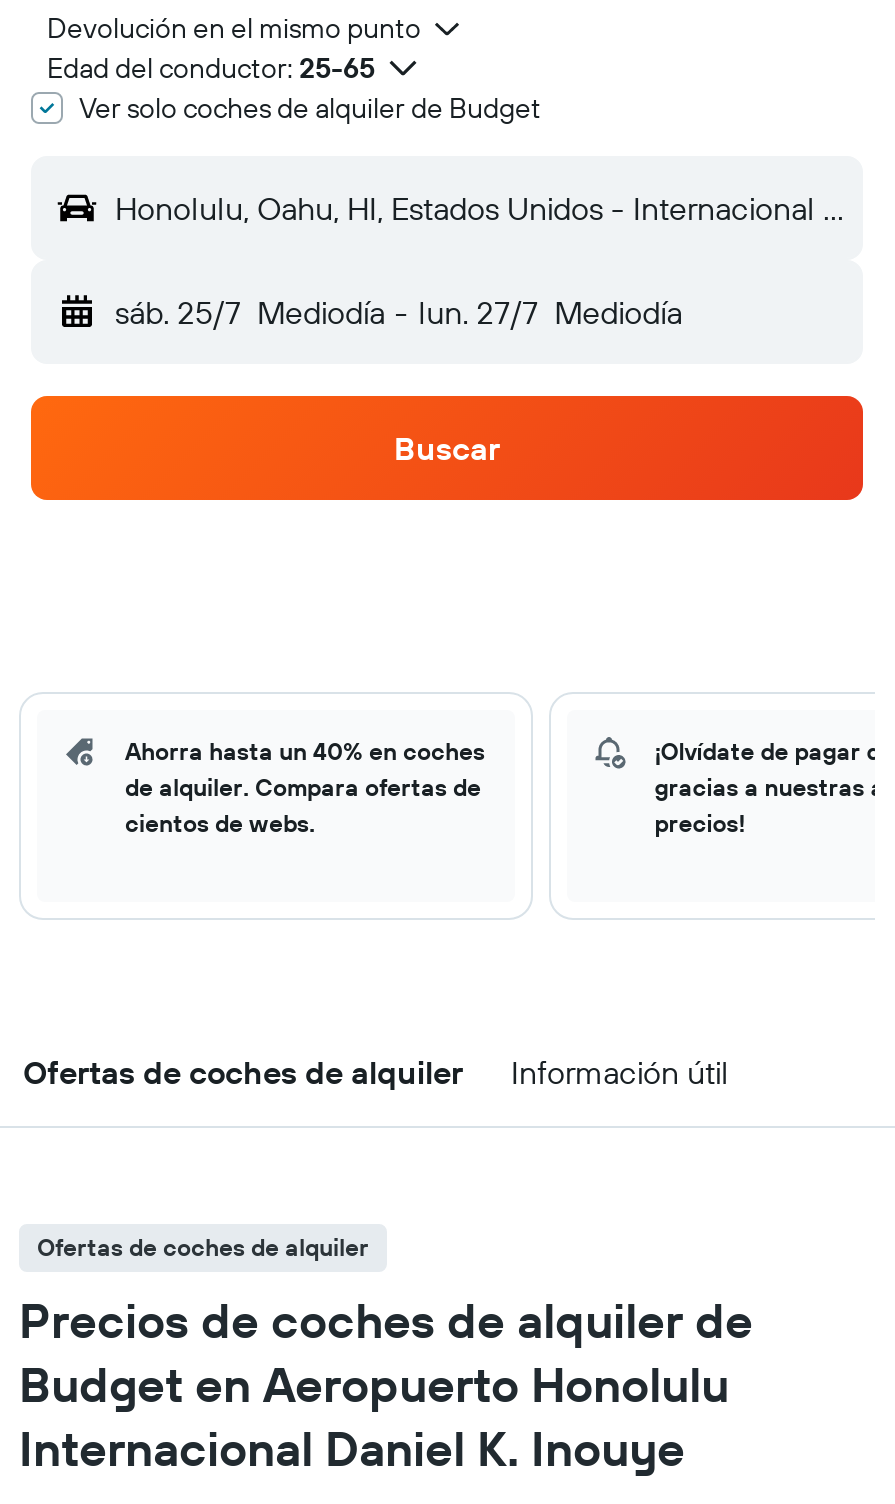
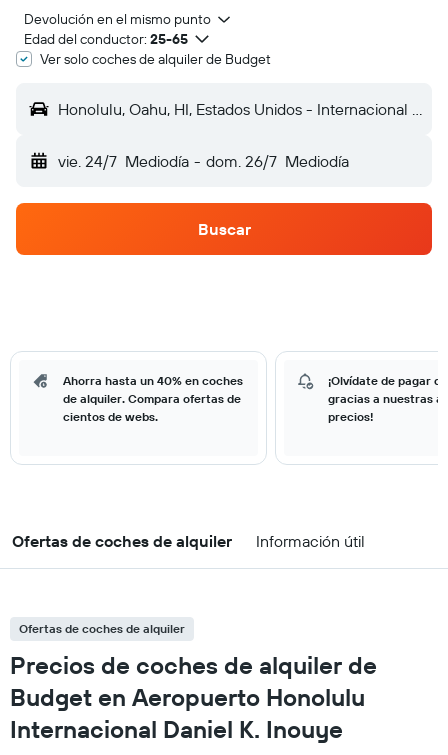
[115,292,682,332] sáb. 25/7 Mediodía - lun. 27/7 Mediodía -> [58,151,349,171] vie. 24/7 Mediodía - dom. 26/7 Mediodía

